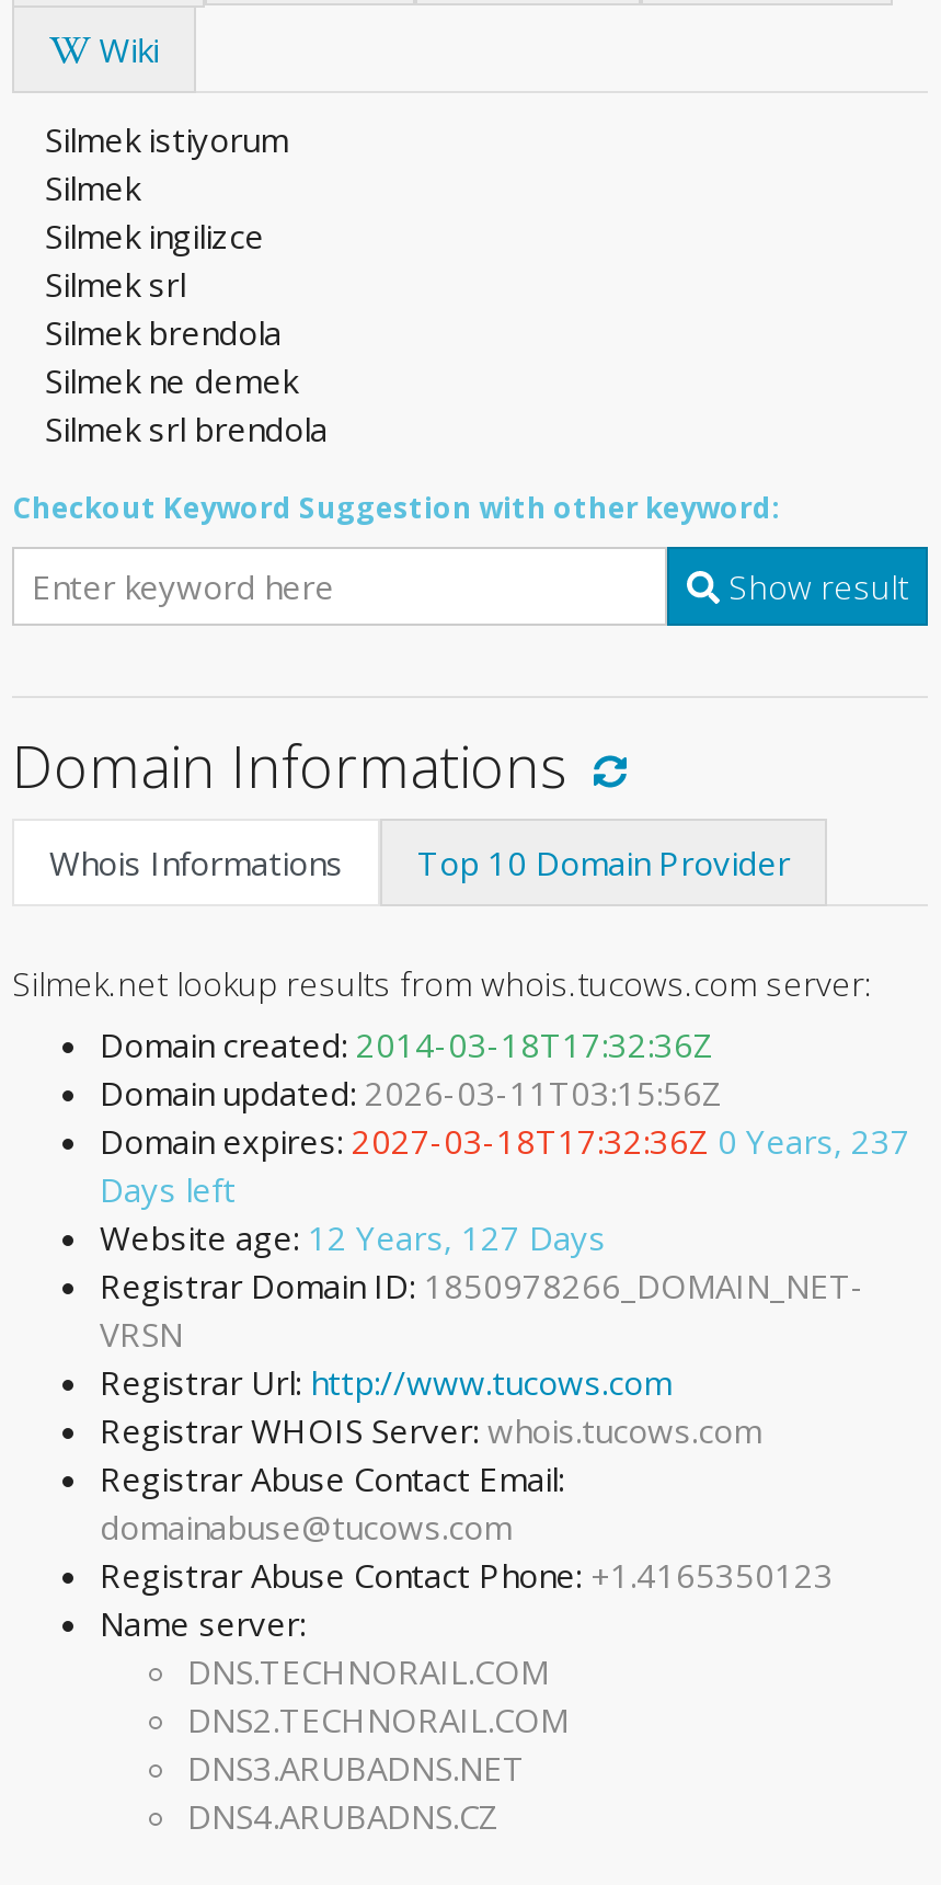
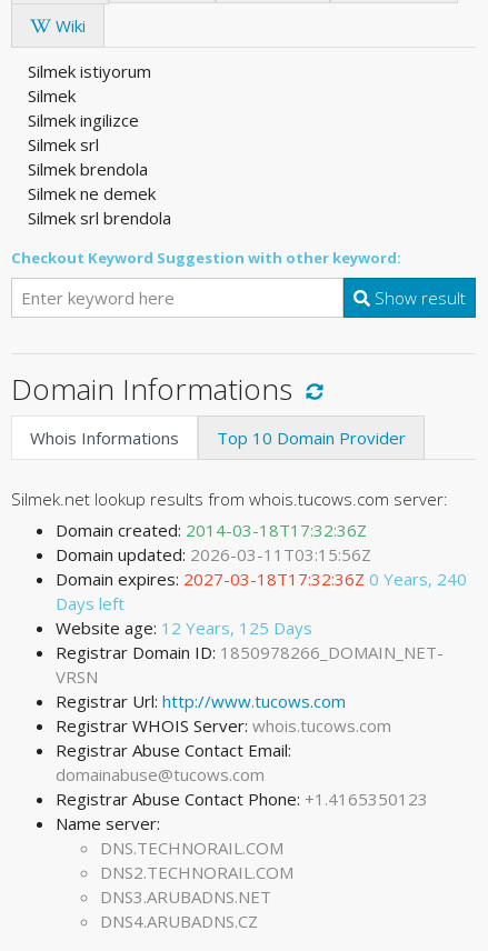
[100,1120,910,1163] Domain expires: 2027-03-18T17:32:36Z 0 Years, 237 -> [56,568,467,590] Domain expires: 2027-03-18T17:32:36Z 0 Years, 240
[100,1216,606,1260] Website age: 12 Years, 127 Days -> [56,617,312,639] Website age: 12 Years, 125 Days

